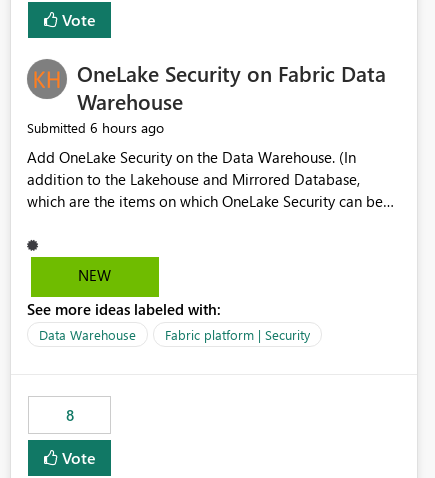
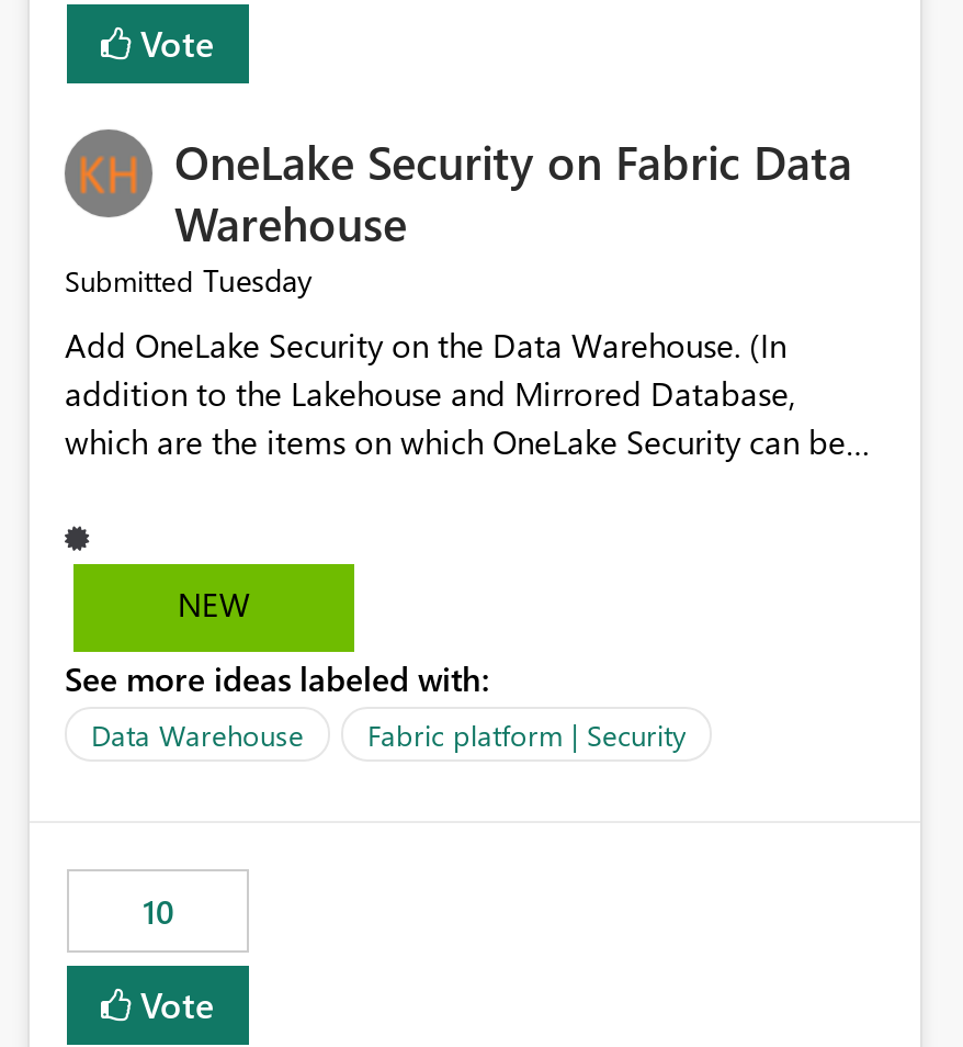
[27,118,164,137] Submitted 6 hours ago -> [65,260,313,302] Submitted Tuesday
[65,405,73,425] 8 -> [143,890,173,934] 10

